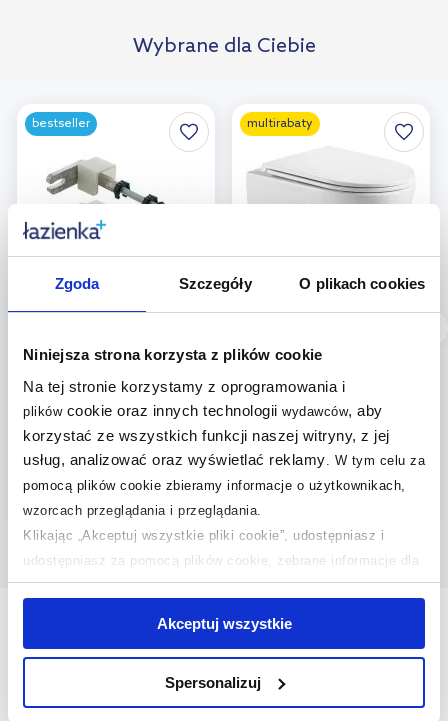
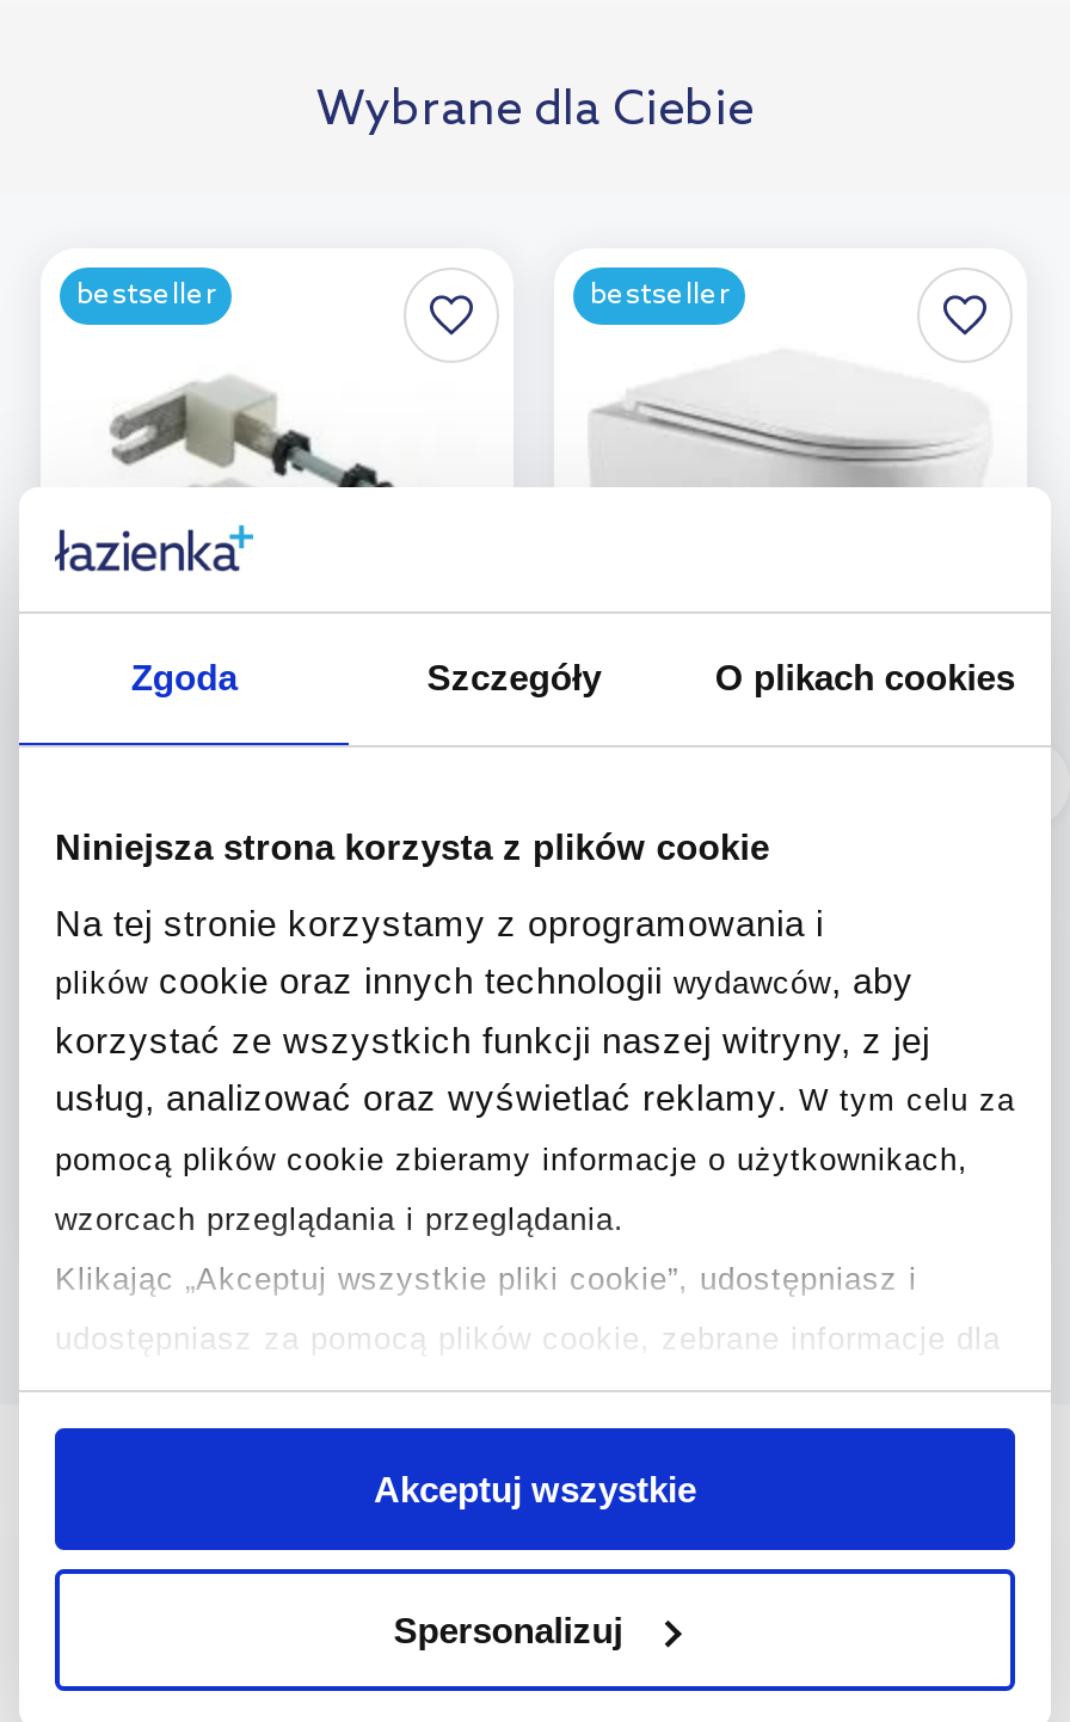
[247,117,313,131] multirabaty -> [590,280,728,313] bestseller

